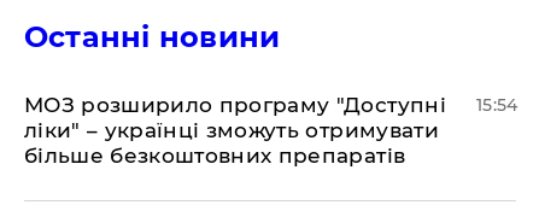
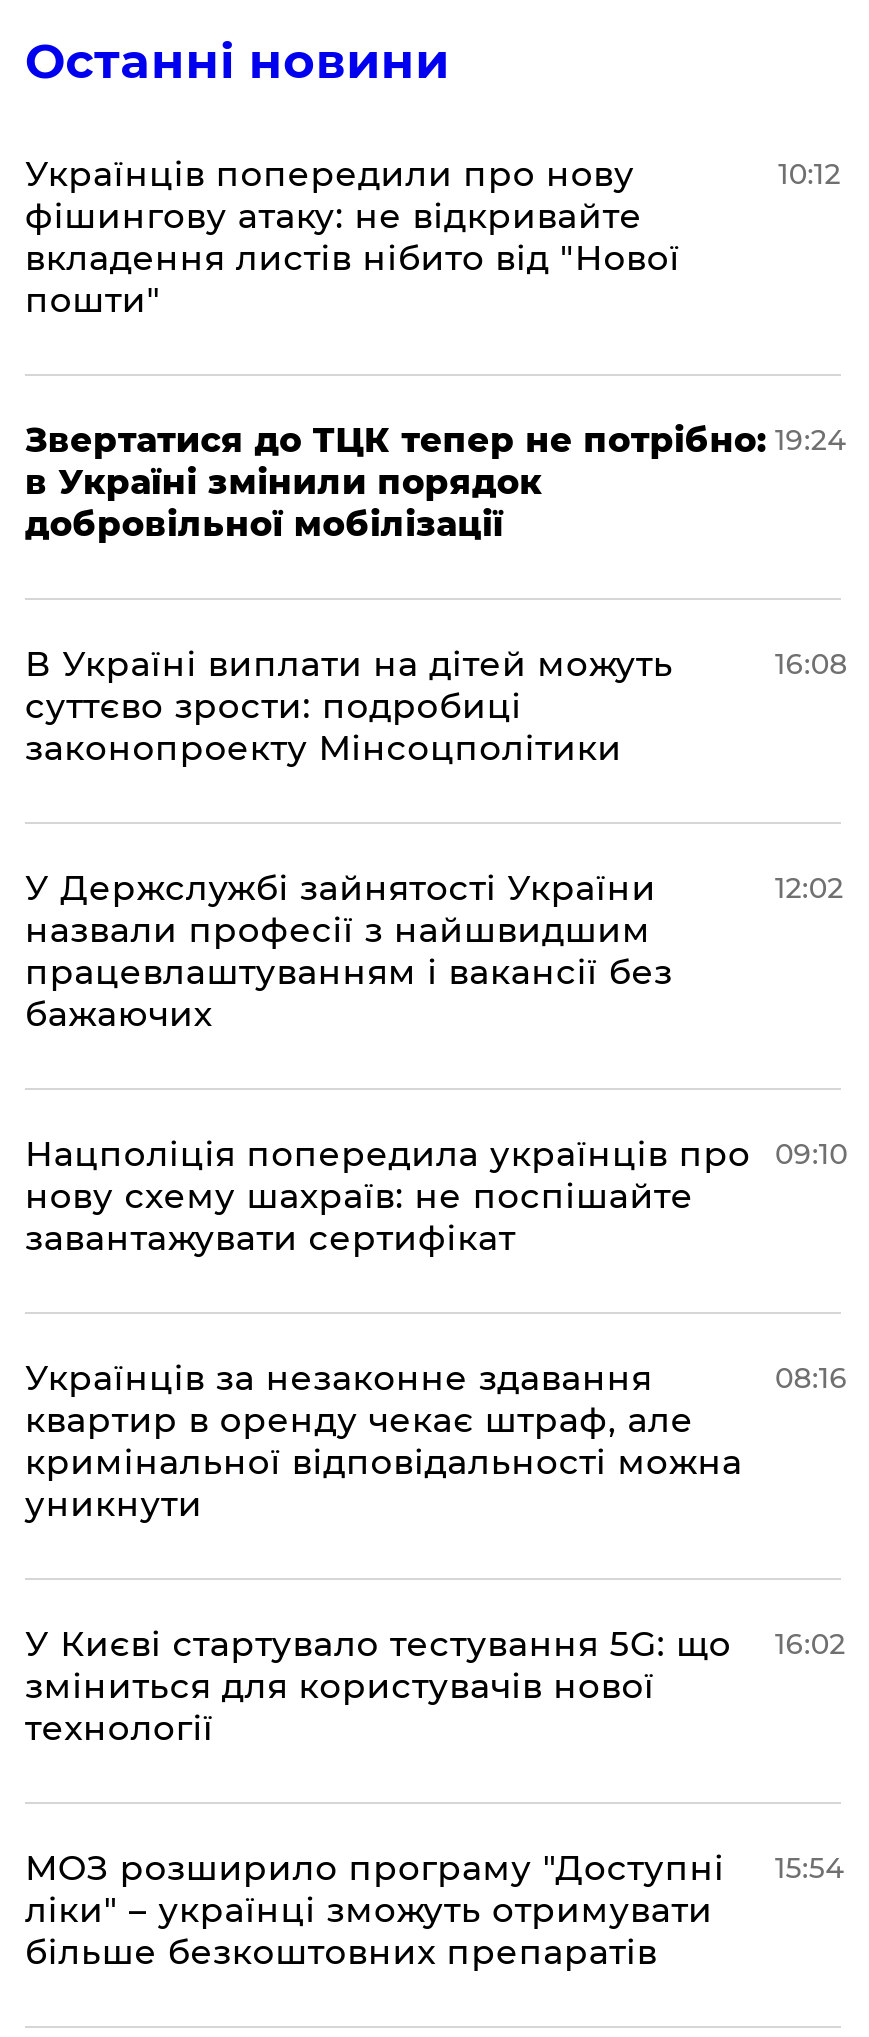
none -> [25,154,680,320] Українців попередили про нову | фішингову атаку: не відкривайте | вкладення листів нібито від "Нової | пошти"
none -> [25,420,767,544] Звертатися до ТЦК тепер не потрібно: | в Україні змінили порядок | добровільної мобілізації
none -> [25,644,673,768] В Україні виплати на дітей можуть | суттєво зрости: подробиці | законопроекту Мінсоцполітики
none -> [25,868,673,1034] У Держслужбі зайнятості України | назвали професії з найшвидшим | працевлаштуванням і вакансії без | бажаючих
none -> [25,1134,751,1258] Нацполіція попередила українців про | нову схему шахраїв: не поспішайте | завантажувати сертифікат
none -> [25,1358,743,1524] Українців за незаконне здавання | квартир в оренду чекає штраф, але | кримінальної відповідальності можна | уникнути
none -> [25,1624,731,1748] У Києві стартувало тестування 5G: що | зміниться для користувачів нової | технології
none -> [775,422,846,458] 19:24
none -> [775,646,848,682] 16:08
none -> [775,870,844,906] 12:02
none -> [775,1136,848,1172] 09:10
none -> [775,1360,848,1396] 08:16
none -> [775,1626,846,1662] 16:02
none -> [778,156,841,192] 10:12

